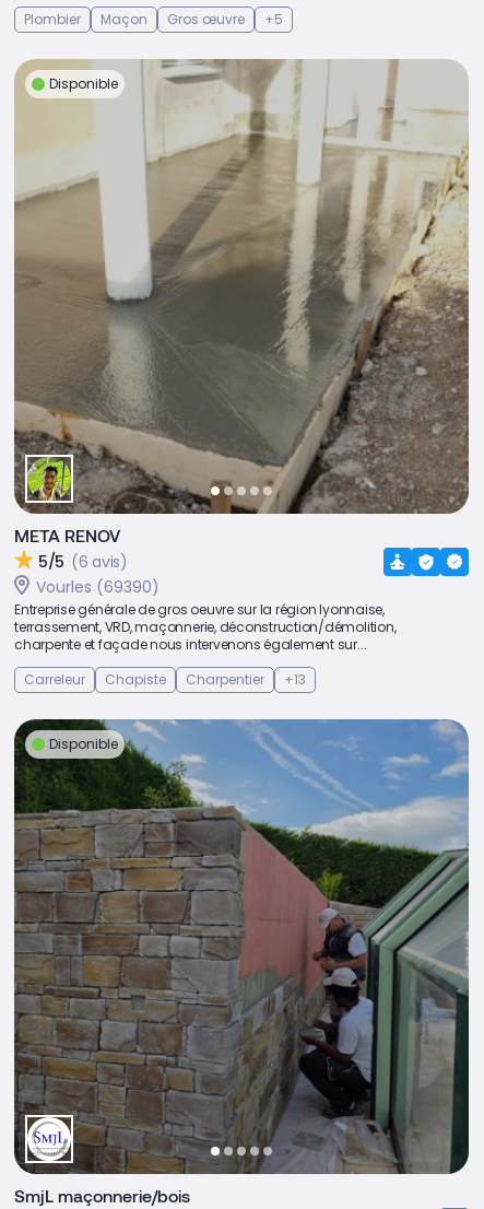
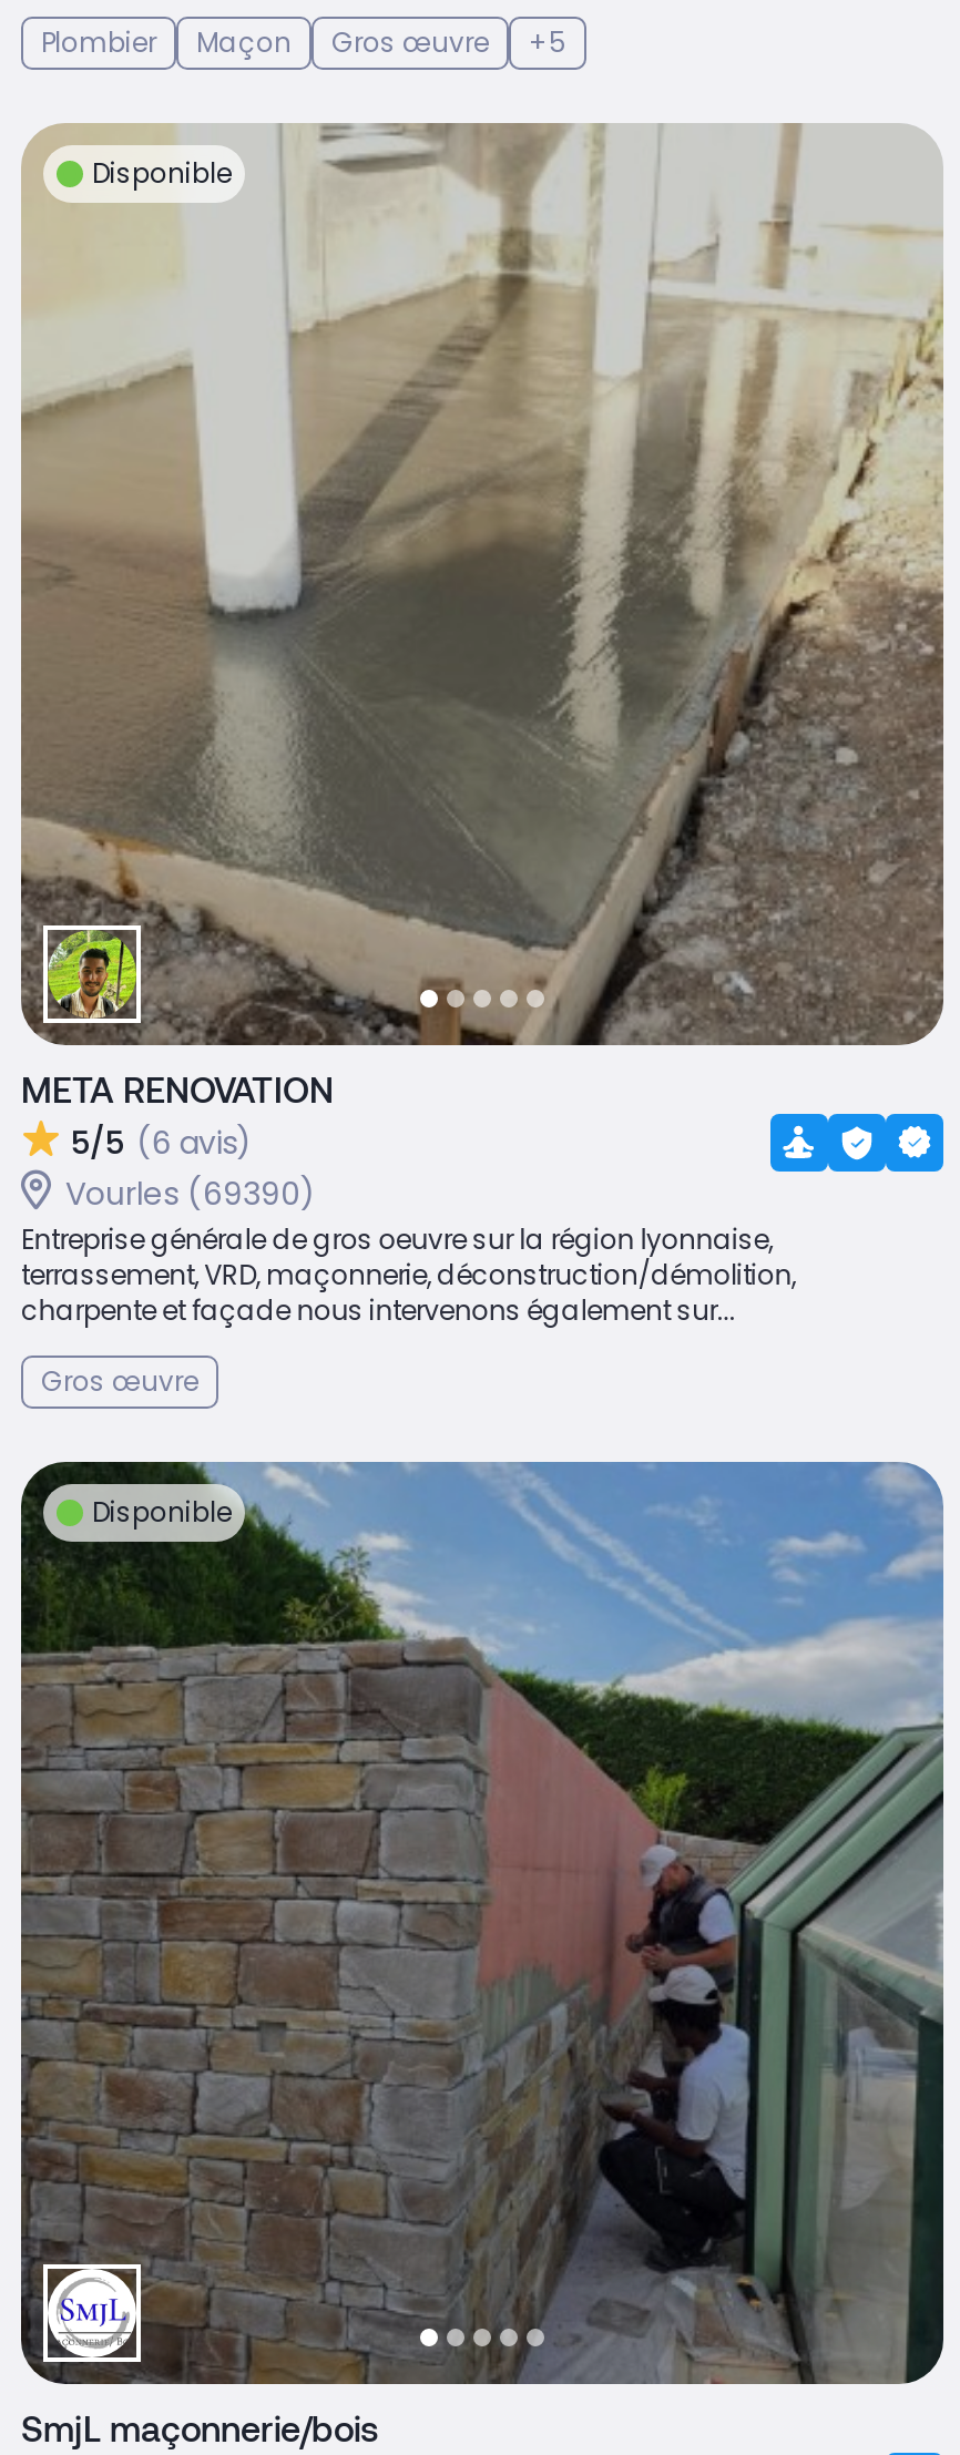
[14,525,120,545] META RENOV -> [21,1067,334,1109] META RENOVATION
[24,670,306,689] Carreleur | Chapiste | Charpentier | +13 -> [41,1362,198,1400] Gros œuvre

